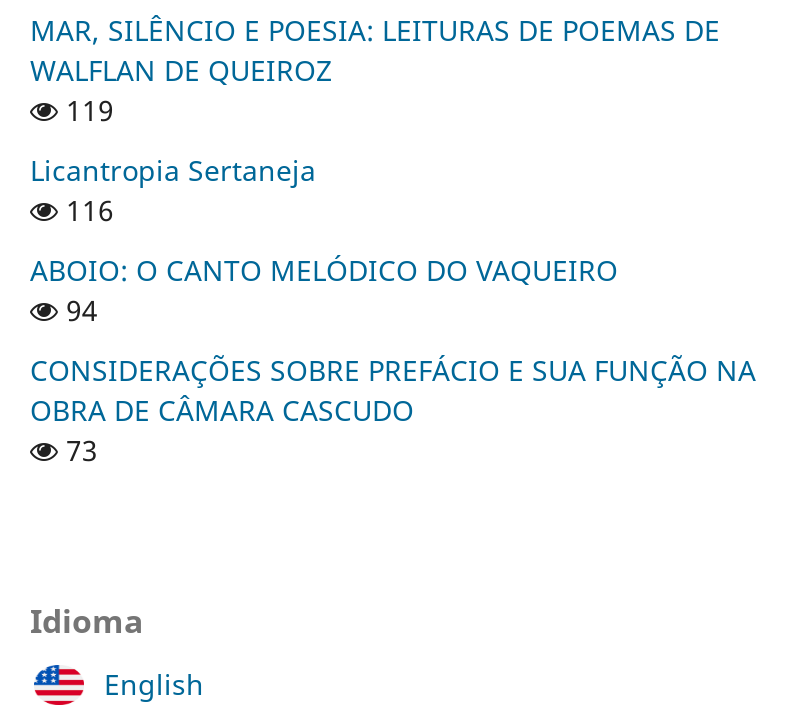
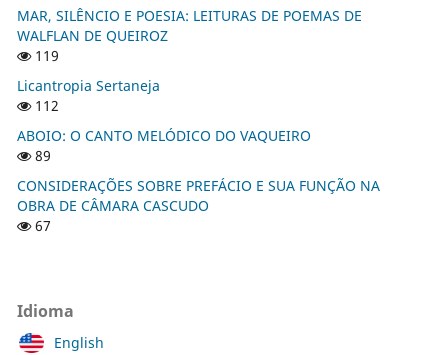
[58,191,114,229] 116 -> [31,96,59,115] 112
[58,291,98,329] 94 -> [31,146,51,165] 89
[58,431,98,469] 73 -> [31,216,51,235] 67

